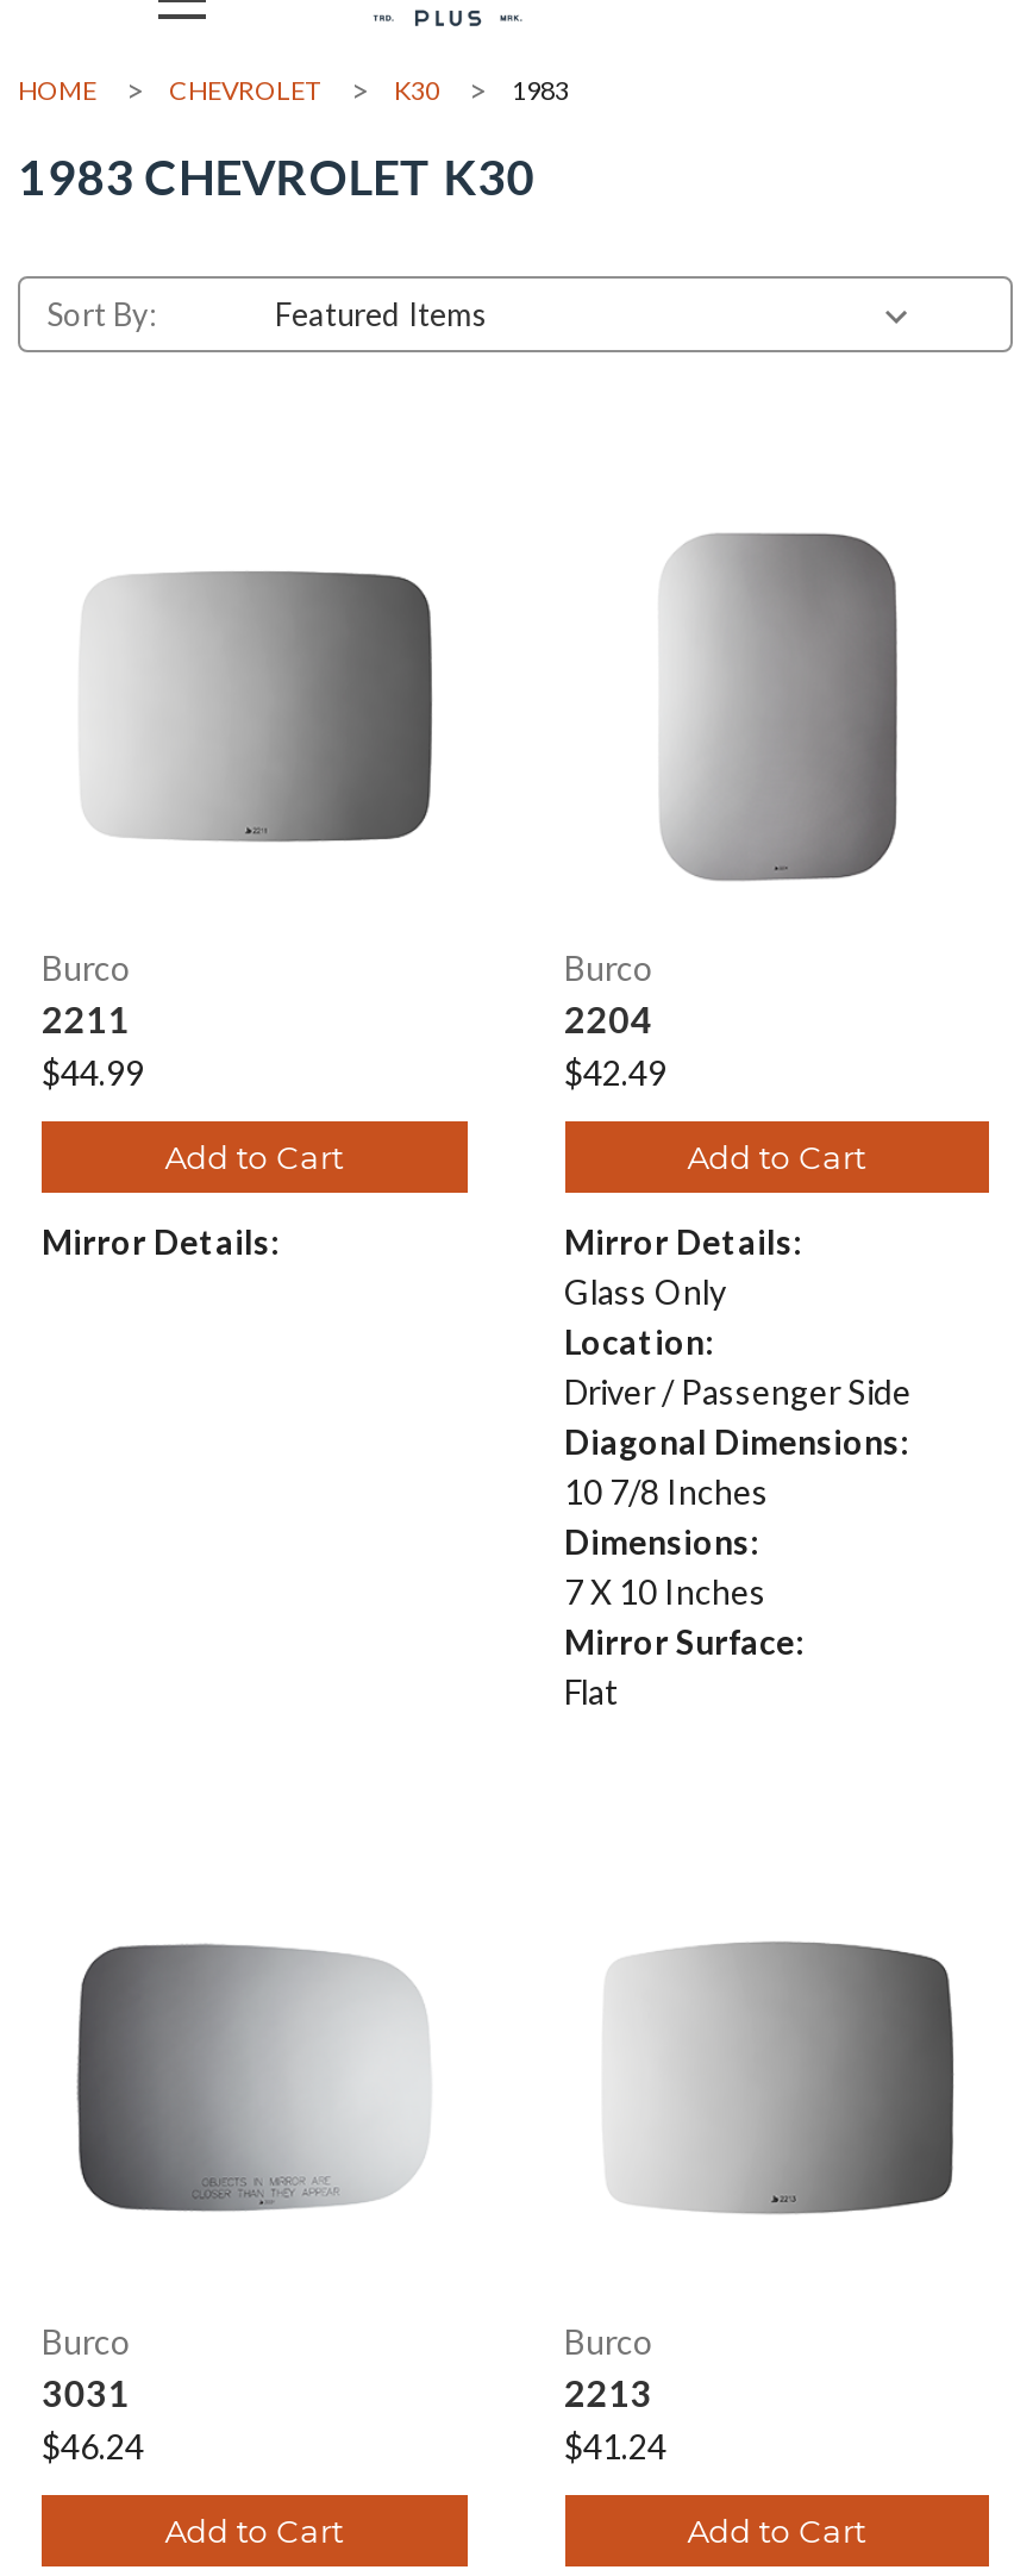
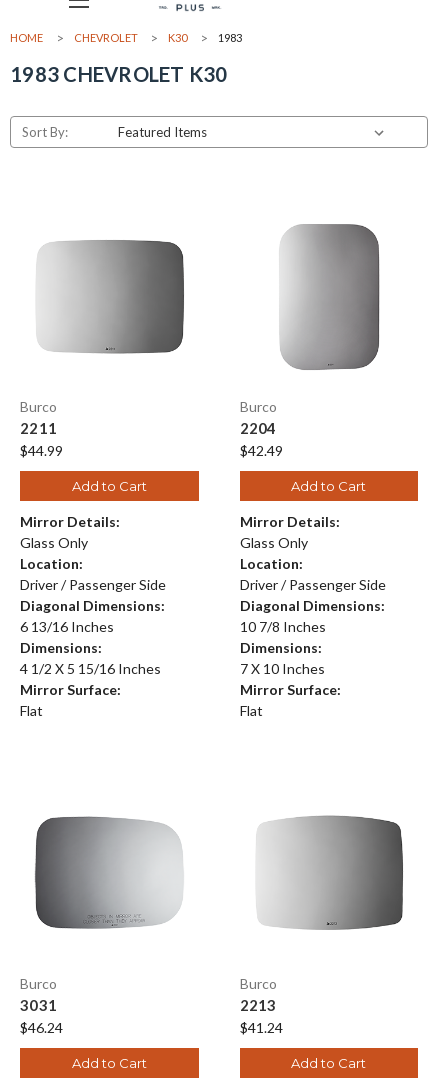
none -> [20,534,166,719] Glass Only | Location: | Driver / Passenger Side | Diagonal Dimensions: | 6 13/16 Inches | Dimensions: | 4 1/2 X 5 15/16 Inches | Mirror Surface: | Flat

